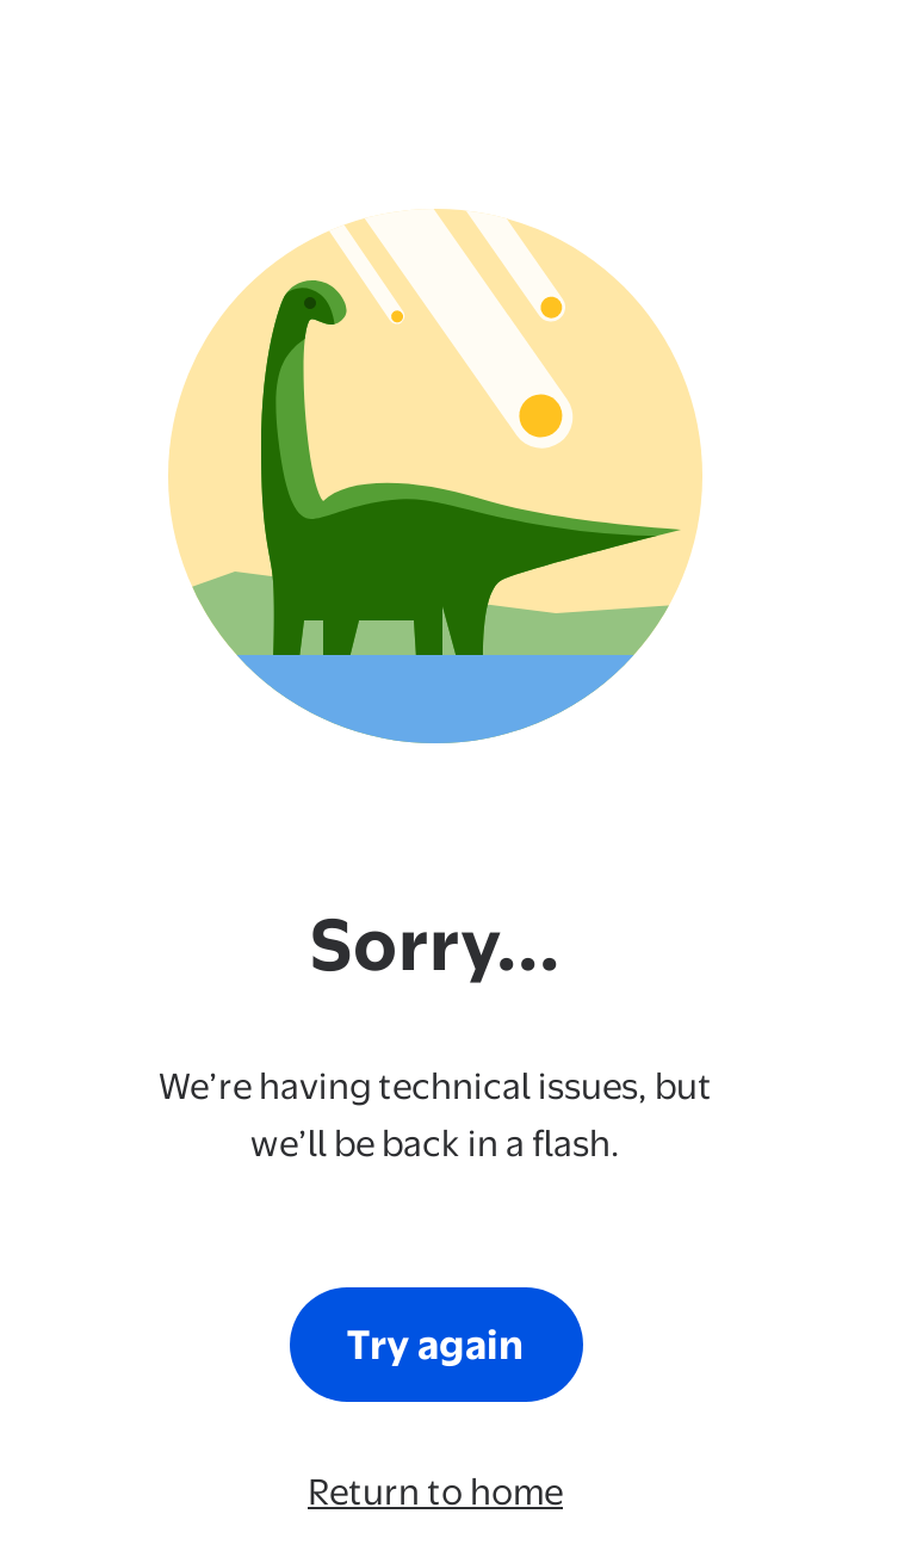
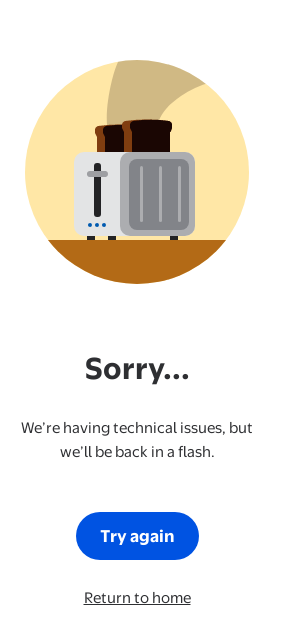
[192,211,679,746] [image] -> [36,60,236,285] [image]

